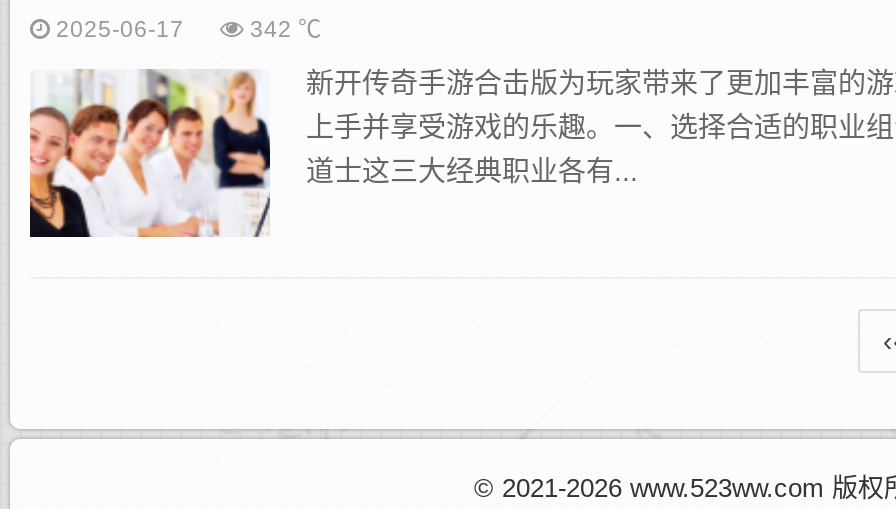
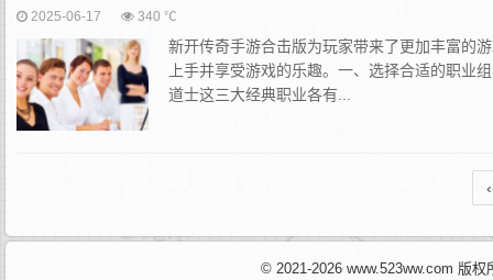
[244,15,322,41] 342 ℃ -> [134,9,177,23] 340 ℃

